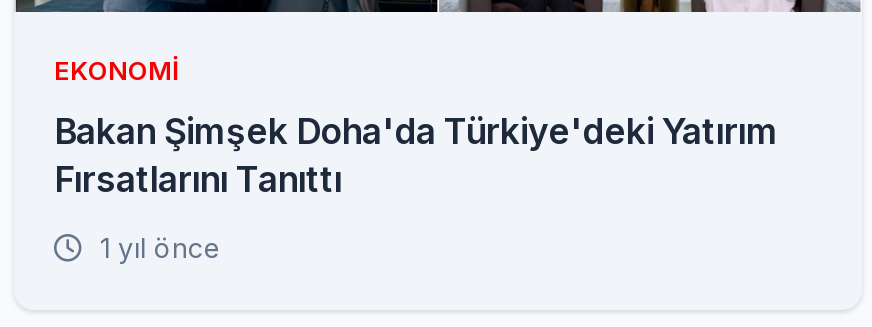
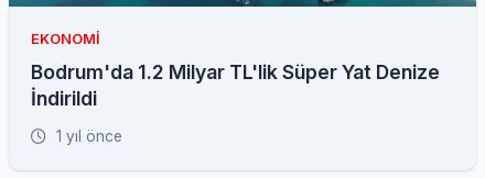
[54,110,778,200] Bakan Şimşek Doha'da Türkiye'deki Yatırım | Fırsatlarını Tanıttı -> [31,60,440,110] Bodrum'da 1.2 Milyar TL'lik Süper Yat Denize | İndirildi

